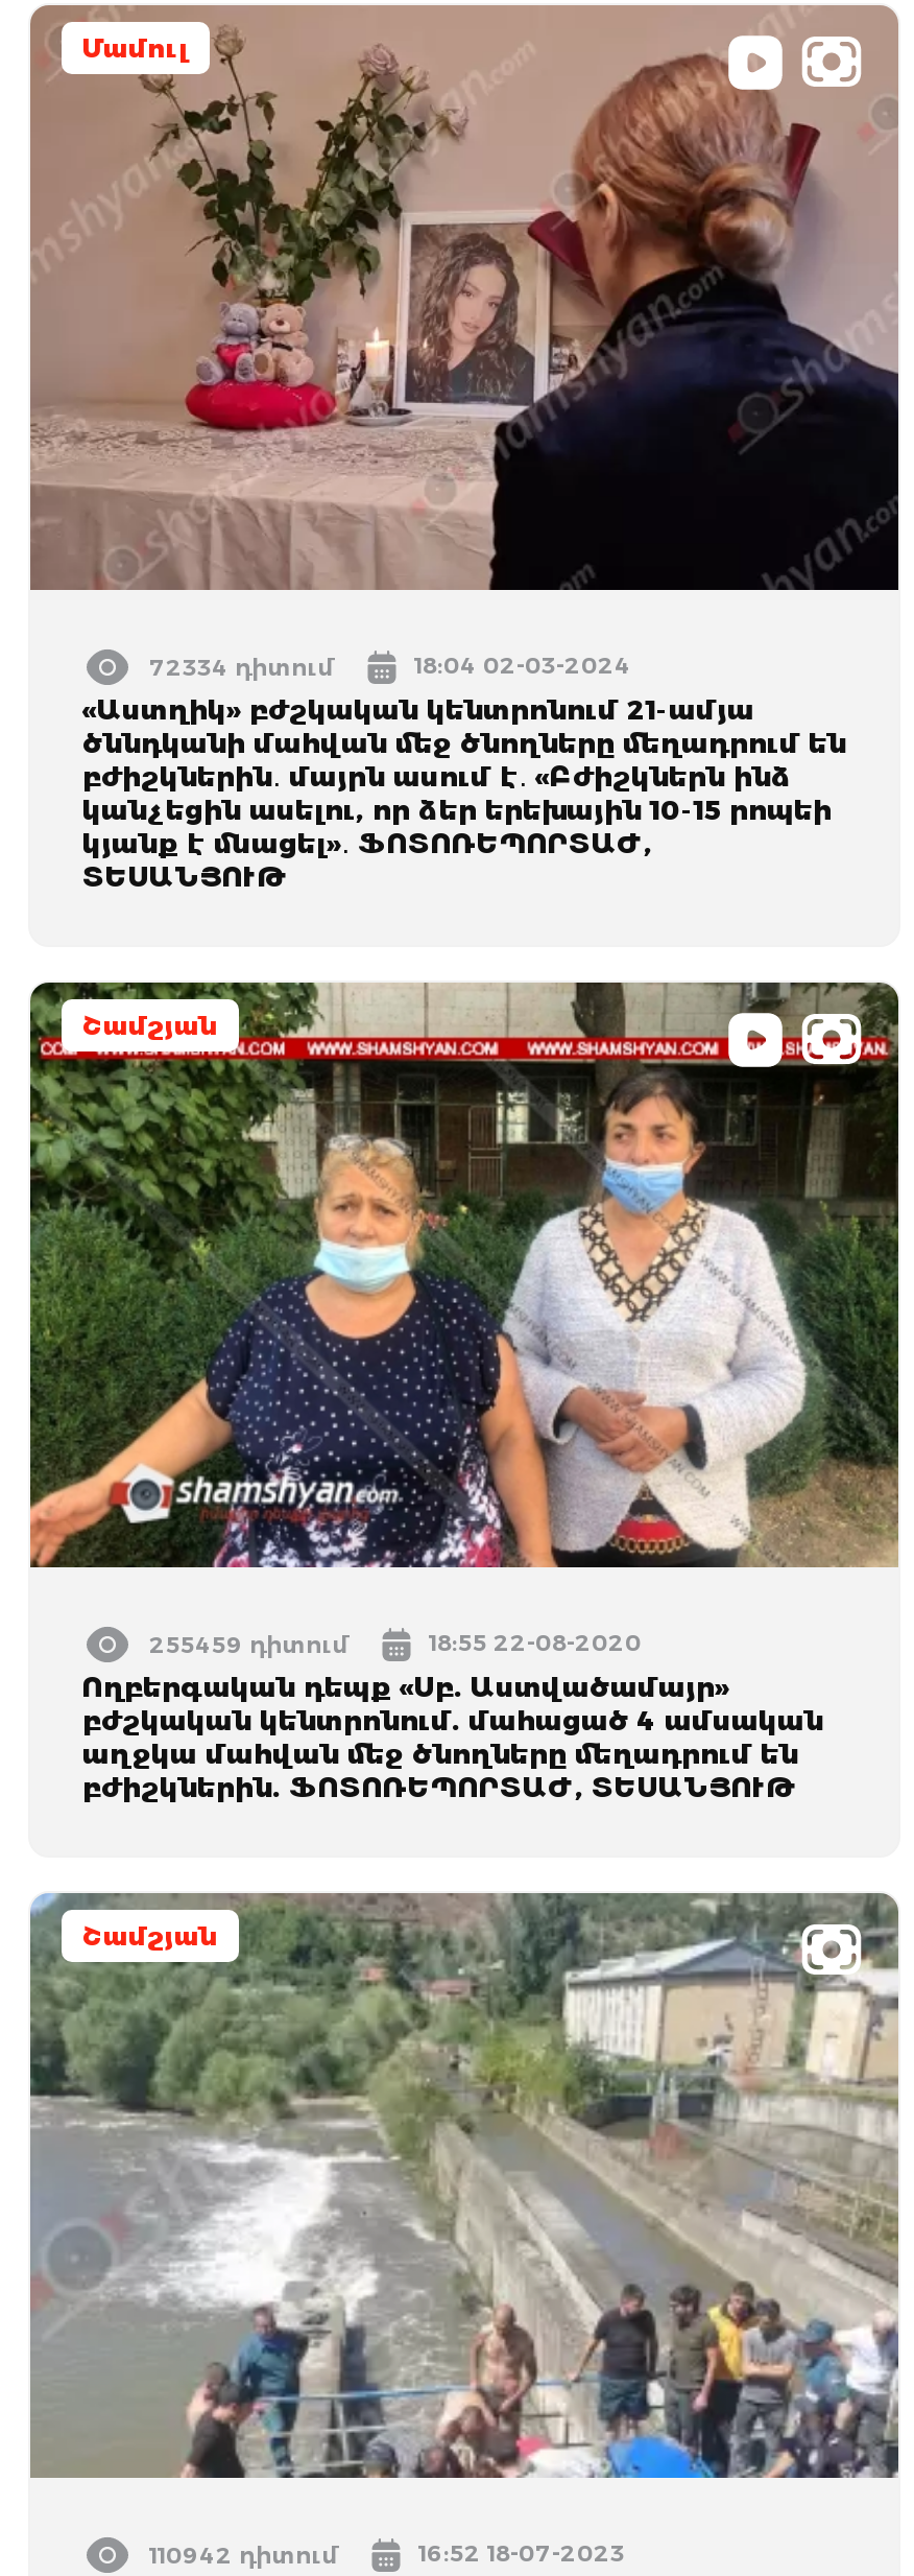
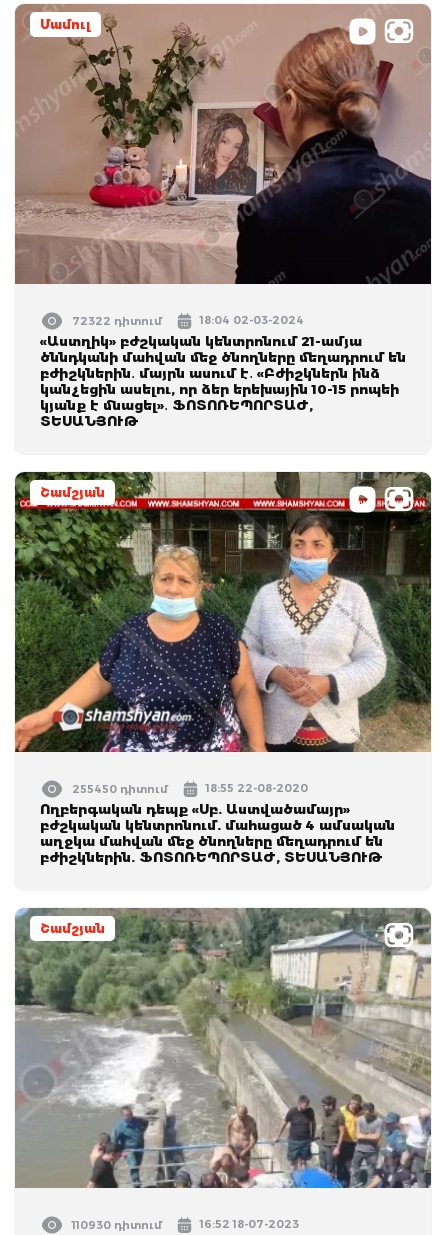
[149,652,335,681] 72334 դիտում -> [72,314,162,328] 72322 դիտում
[149,1629,350,1659] 255459 դիտում -> [72,782,168,796] 255450 դիտում
[149,2540,339,2569] 110942 դիտում -> [72,1218,162,1232] 110930 դիտում

